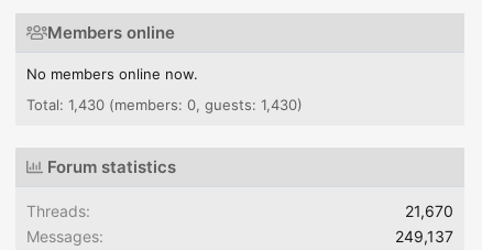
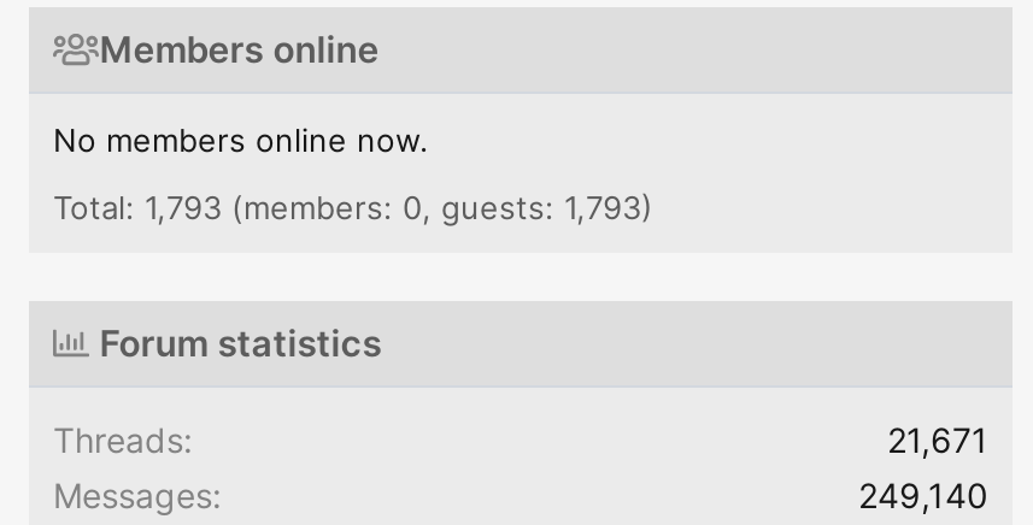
[26,95,303,113] Total: 1,430 (members: 0, guests: 1,430) -> [53,187,653,225] Total: 1,793 (members: 0, guests: 1,793)
[405,201,453,220] 21,670 -> [887,418,988,459] 21,671
[395,226,453,245] 249,137 -> [858,473,988,514] 249,140

